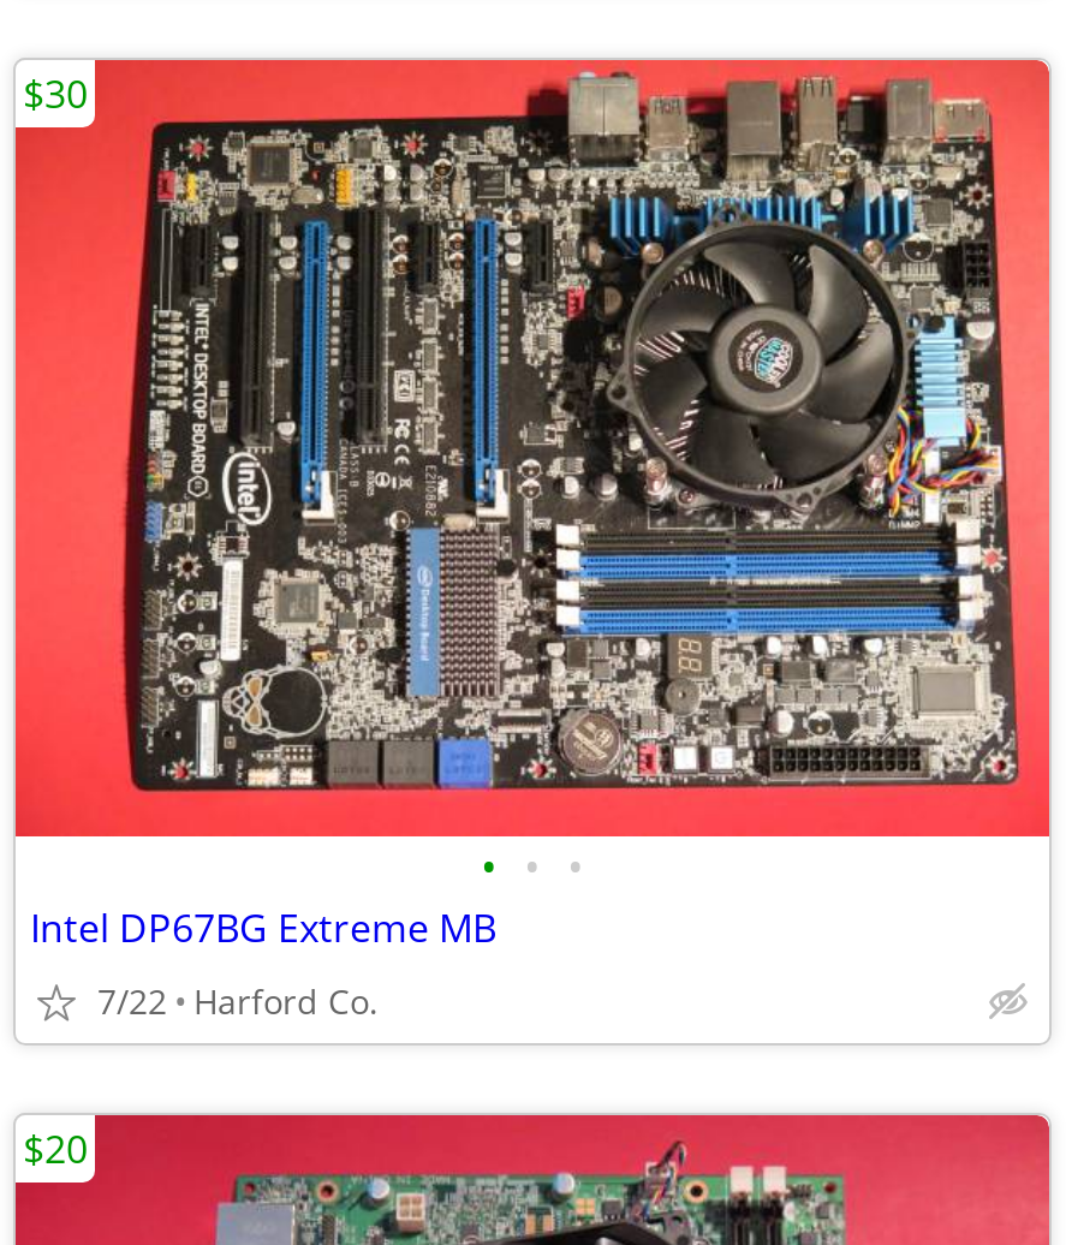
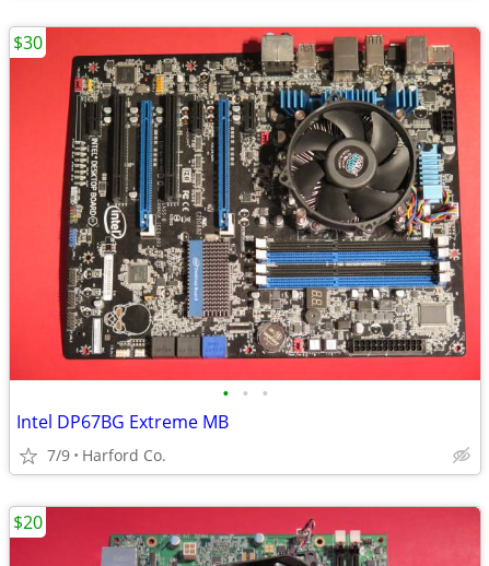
[97,978,379,1024] 7/22 Harford Co. -> [47,445,166,465] 7/9 Harford Co.

